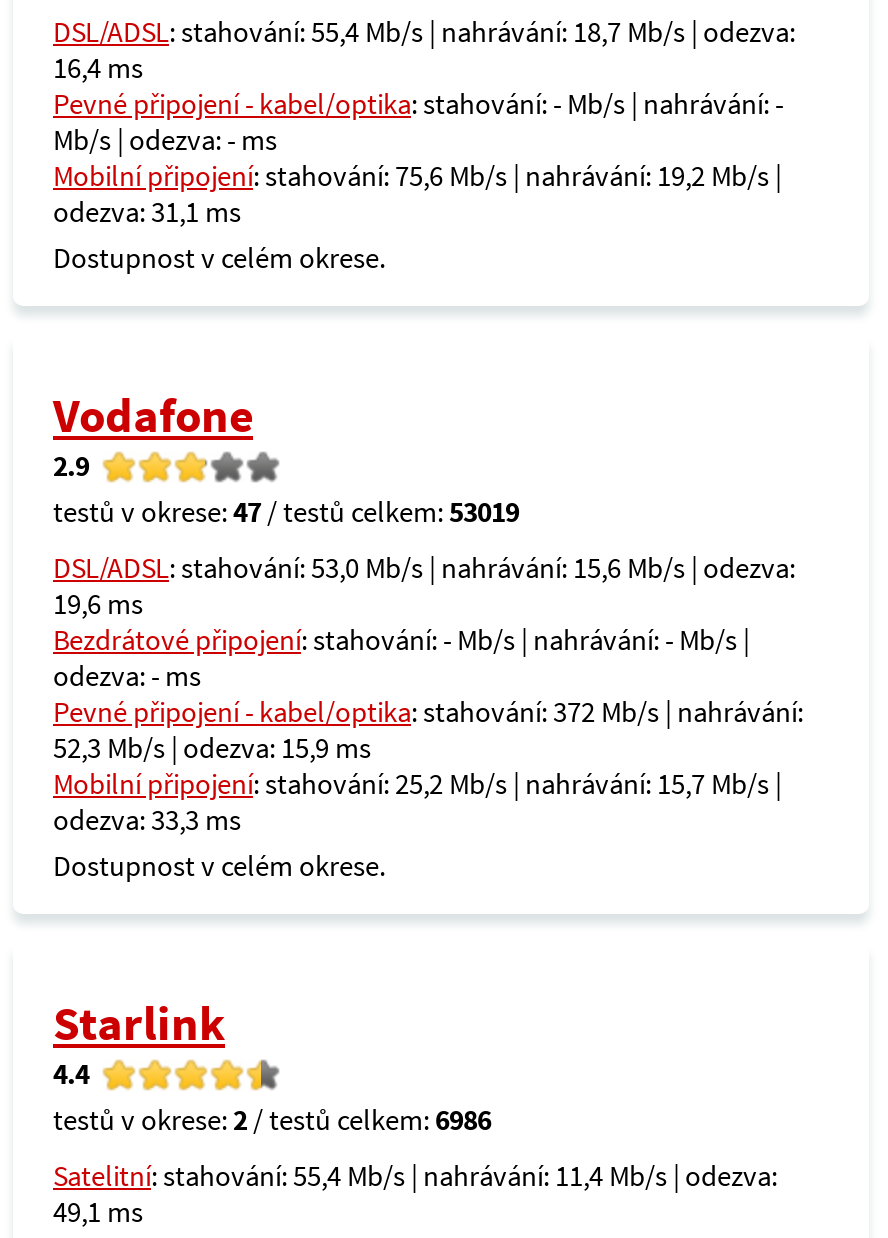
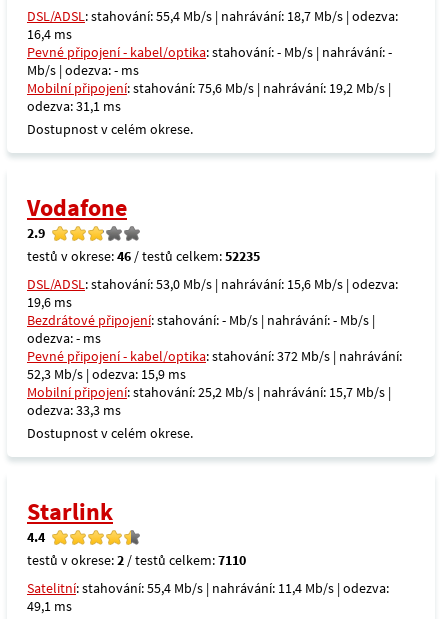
[53,494,519,530] testů v okrese: 47 / testů celkem: 53019 -> [27,247,260,265] testů v okrese: 46 / testů celkem: 52235
[53,1102,491,1138] testů v okrese: 2 / testů celkem: 6986 -> [27,551,246,569] testů v okrese: 2 / testů celkem: 7110

